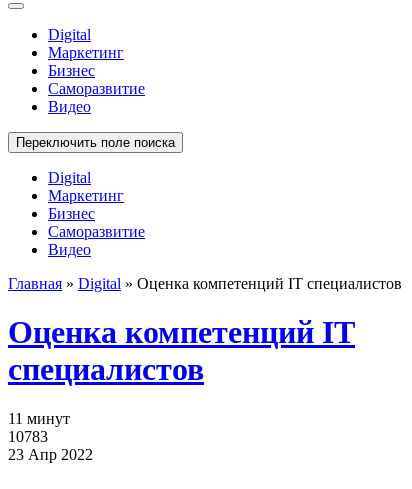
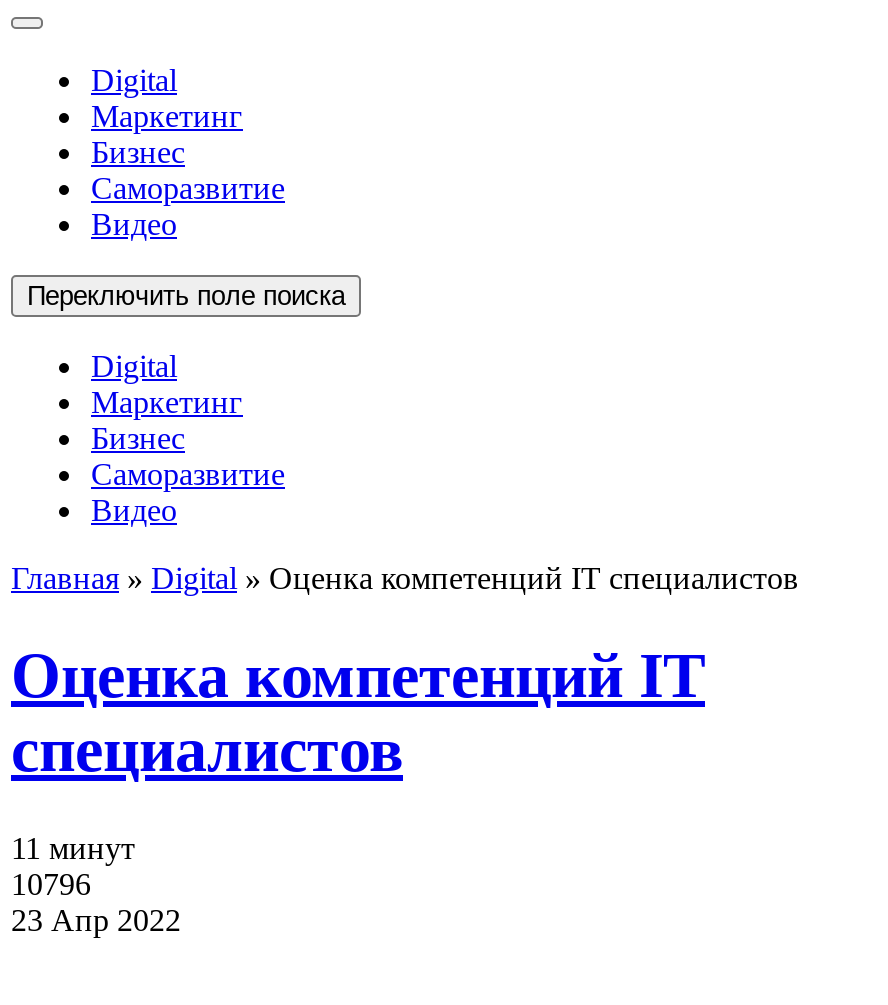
[8,428,48,445] 10783 -> [11,867,91,901] 10796

